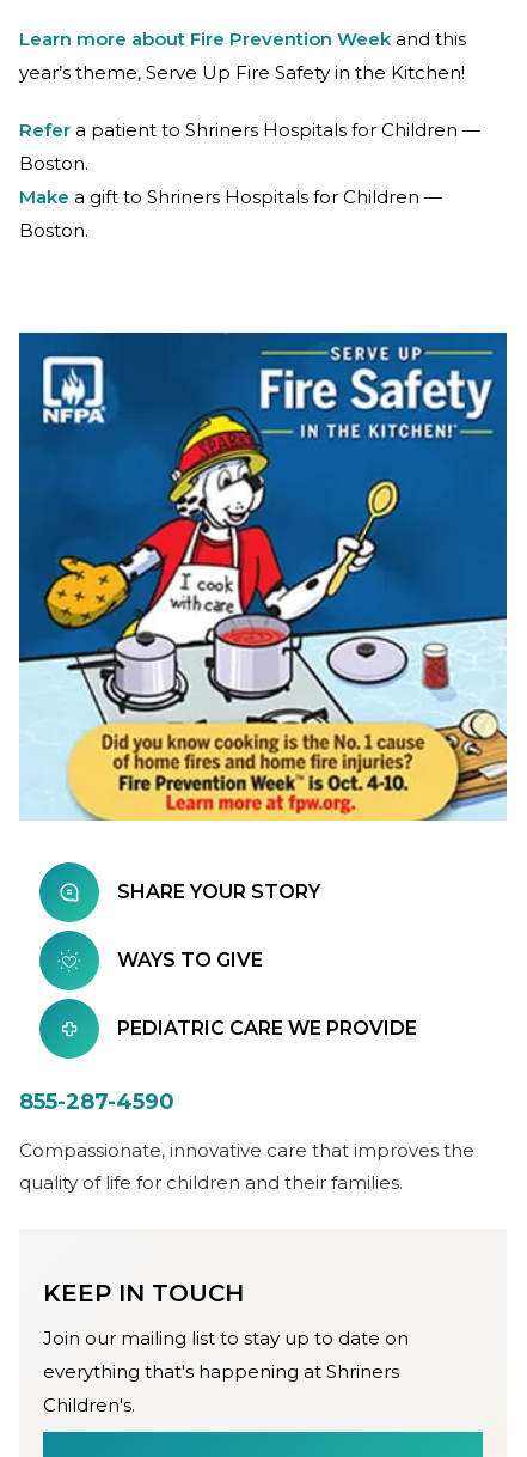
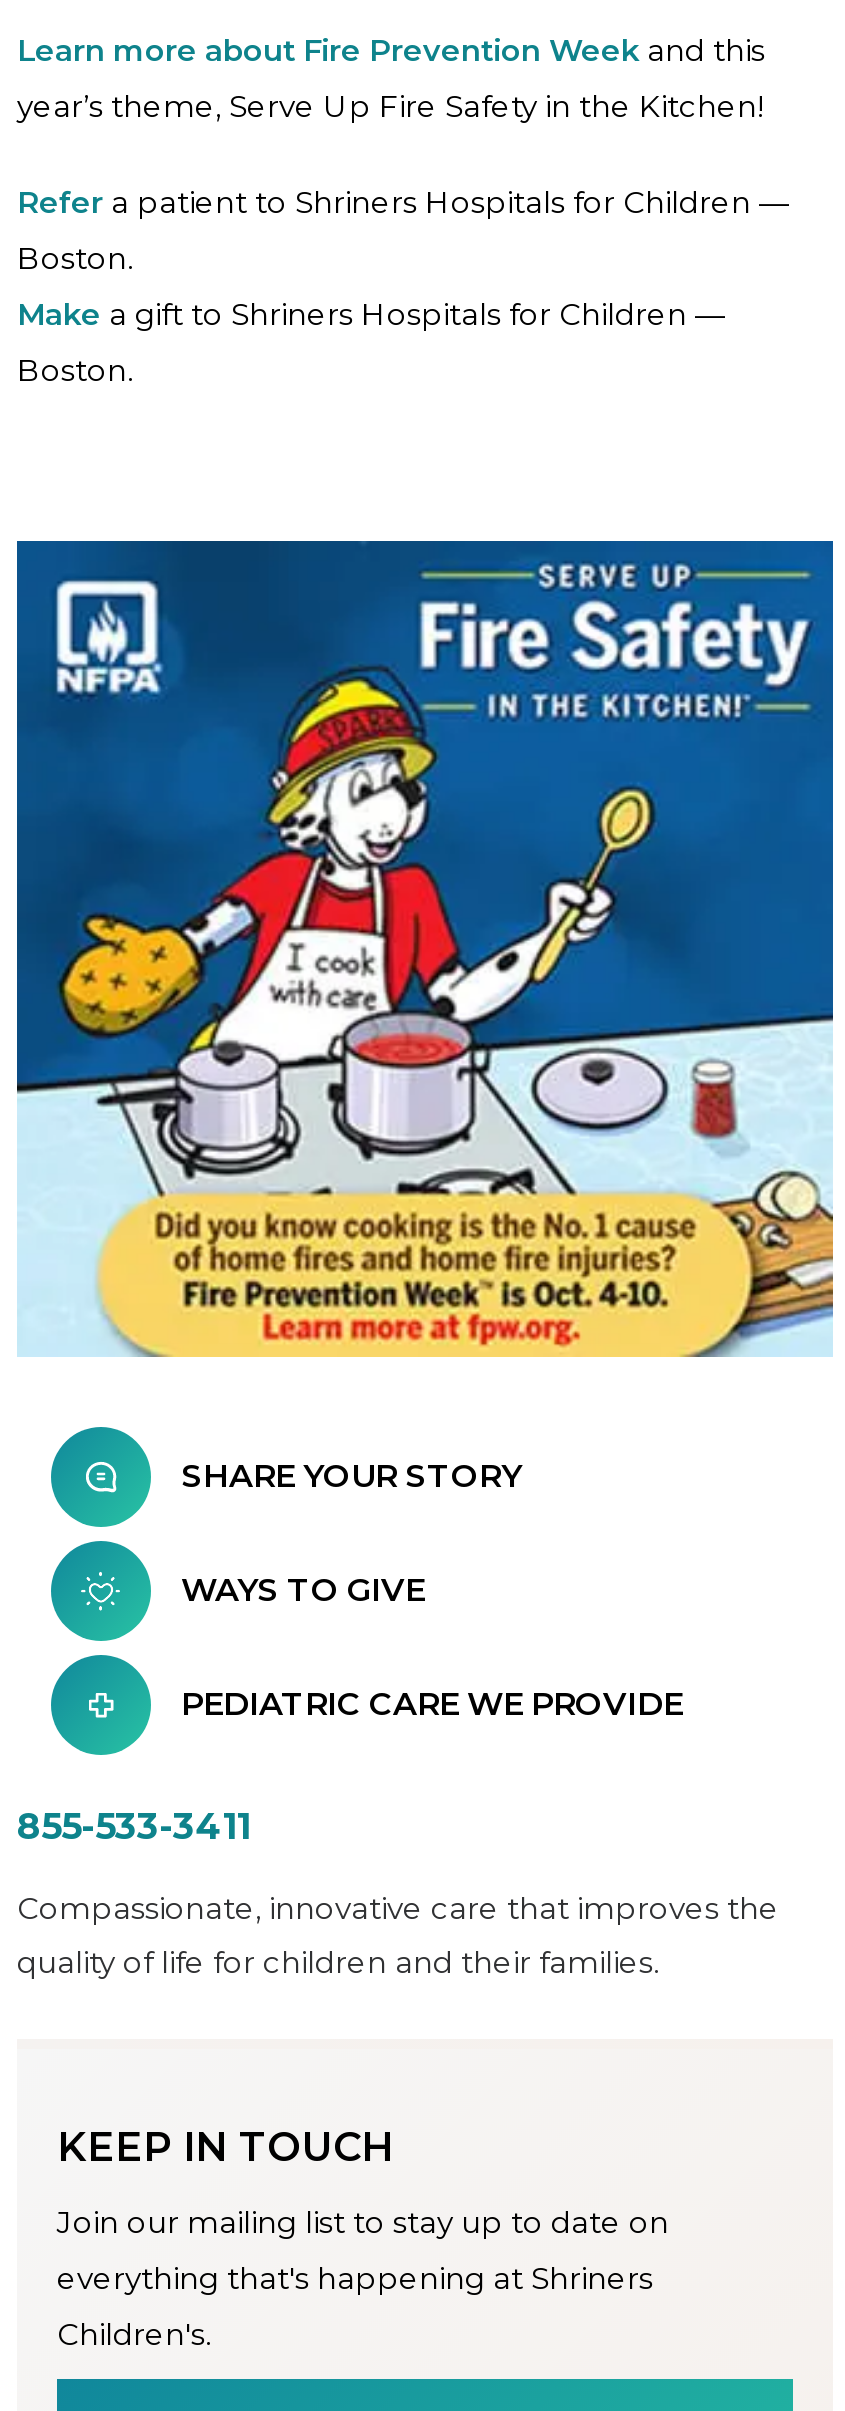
[19,1089,174,1115] 855-287-4590 -> [17,1805,251,1849] 855-533-3411

